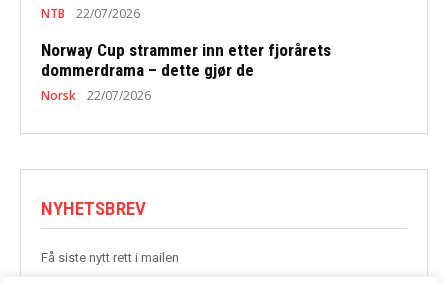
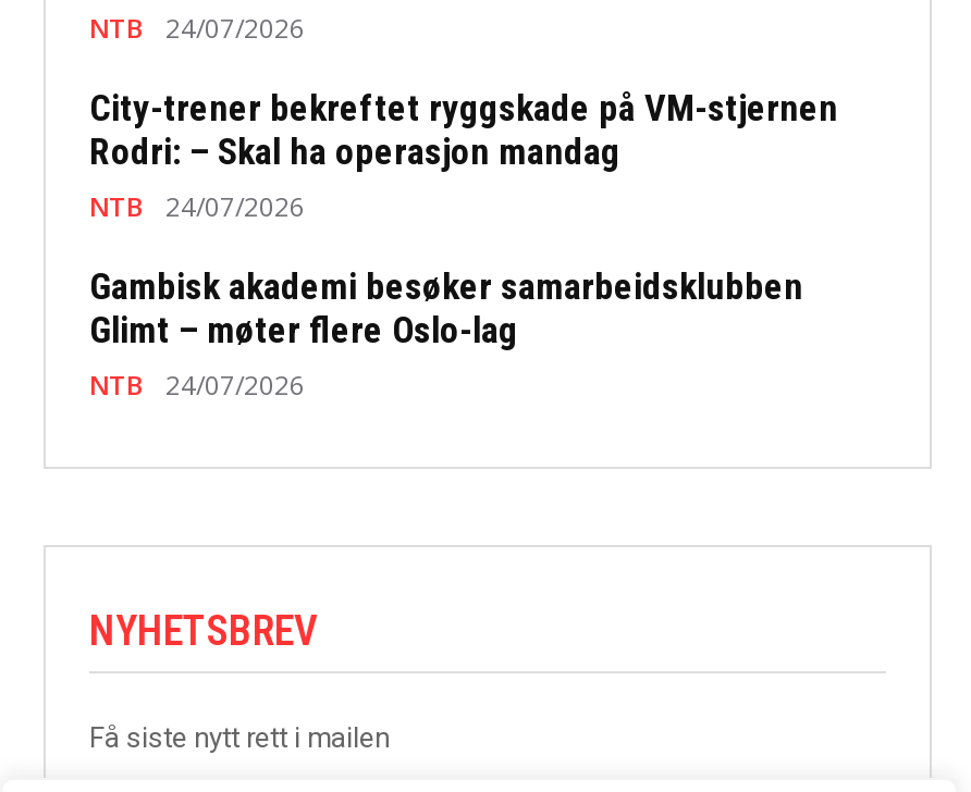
[41,5,331,104] 22/07/2026 | Norway Cup strammer inn etter fjorårets | dommerdrama – dette gjør de | Norsk | 22/07/2026 -> [89,9,838,403] 24/07/2026 | City-trener bekreftet ryggskade på VM-stjernen | Rodri: – Skal ha operasjon mandag | NTB | 24/07/2026 | Gambisk akademi besøker samarbeidsklubben | Glimt – møter flere Oslo-lag | NTB | 24/07/2026

